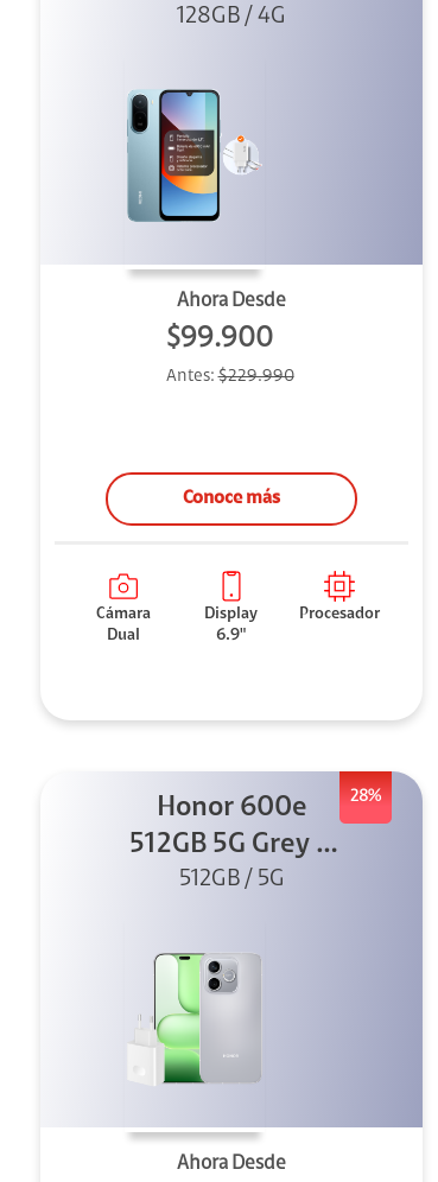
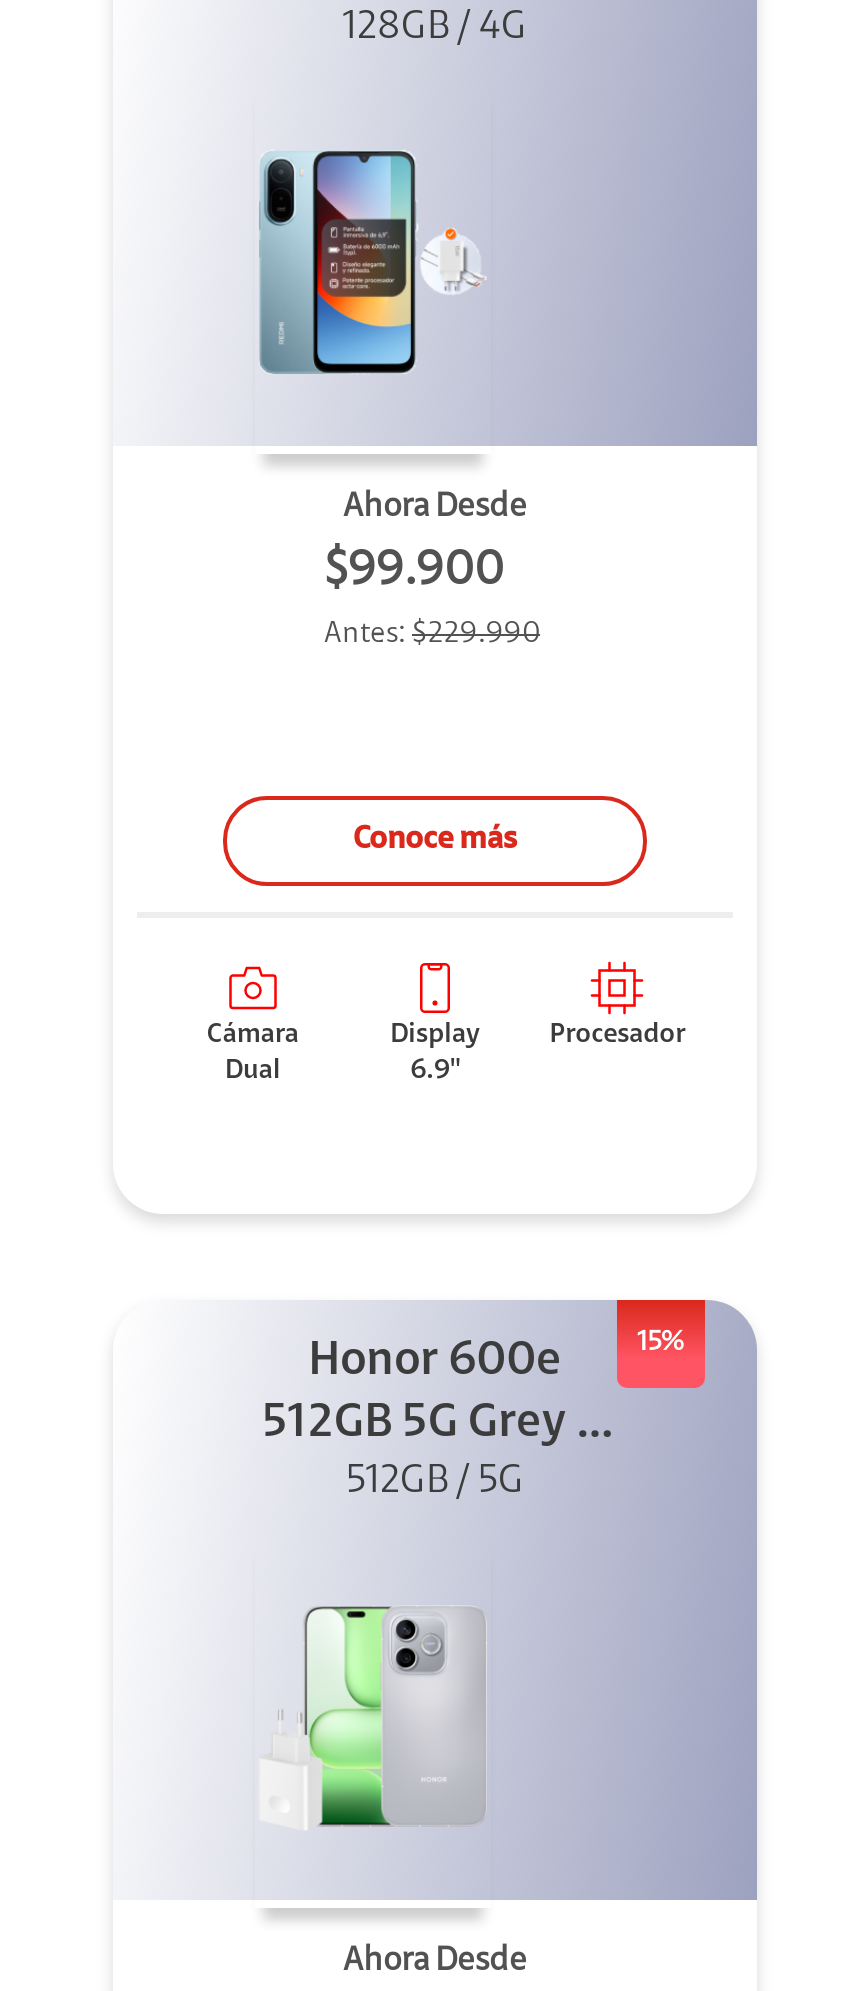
[350,789,381,806] 28% -> [637,1330,683,1358] 15%

